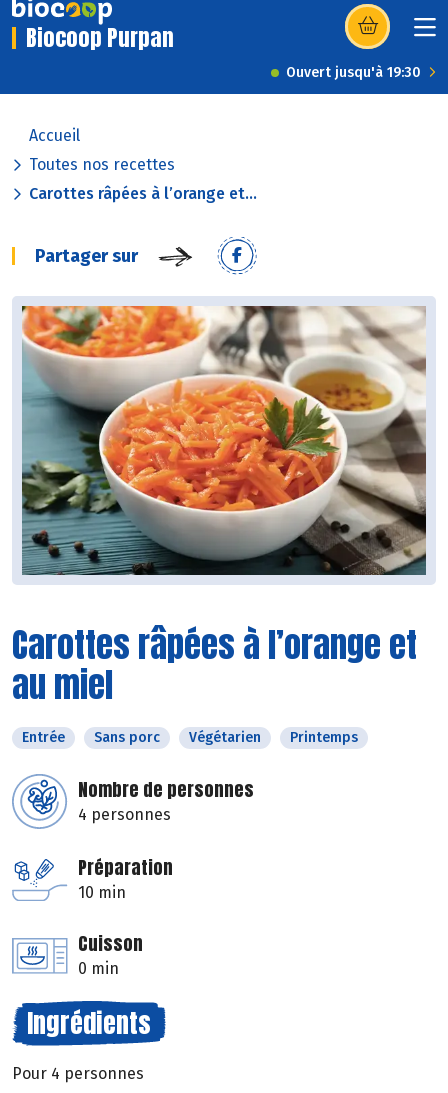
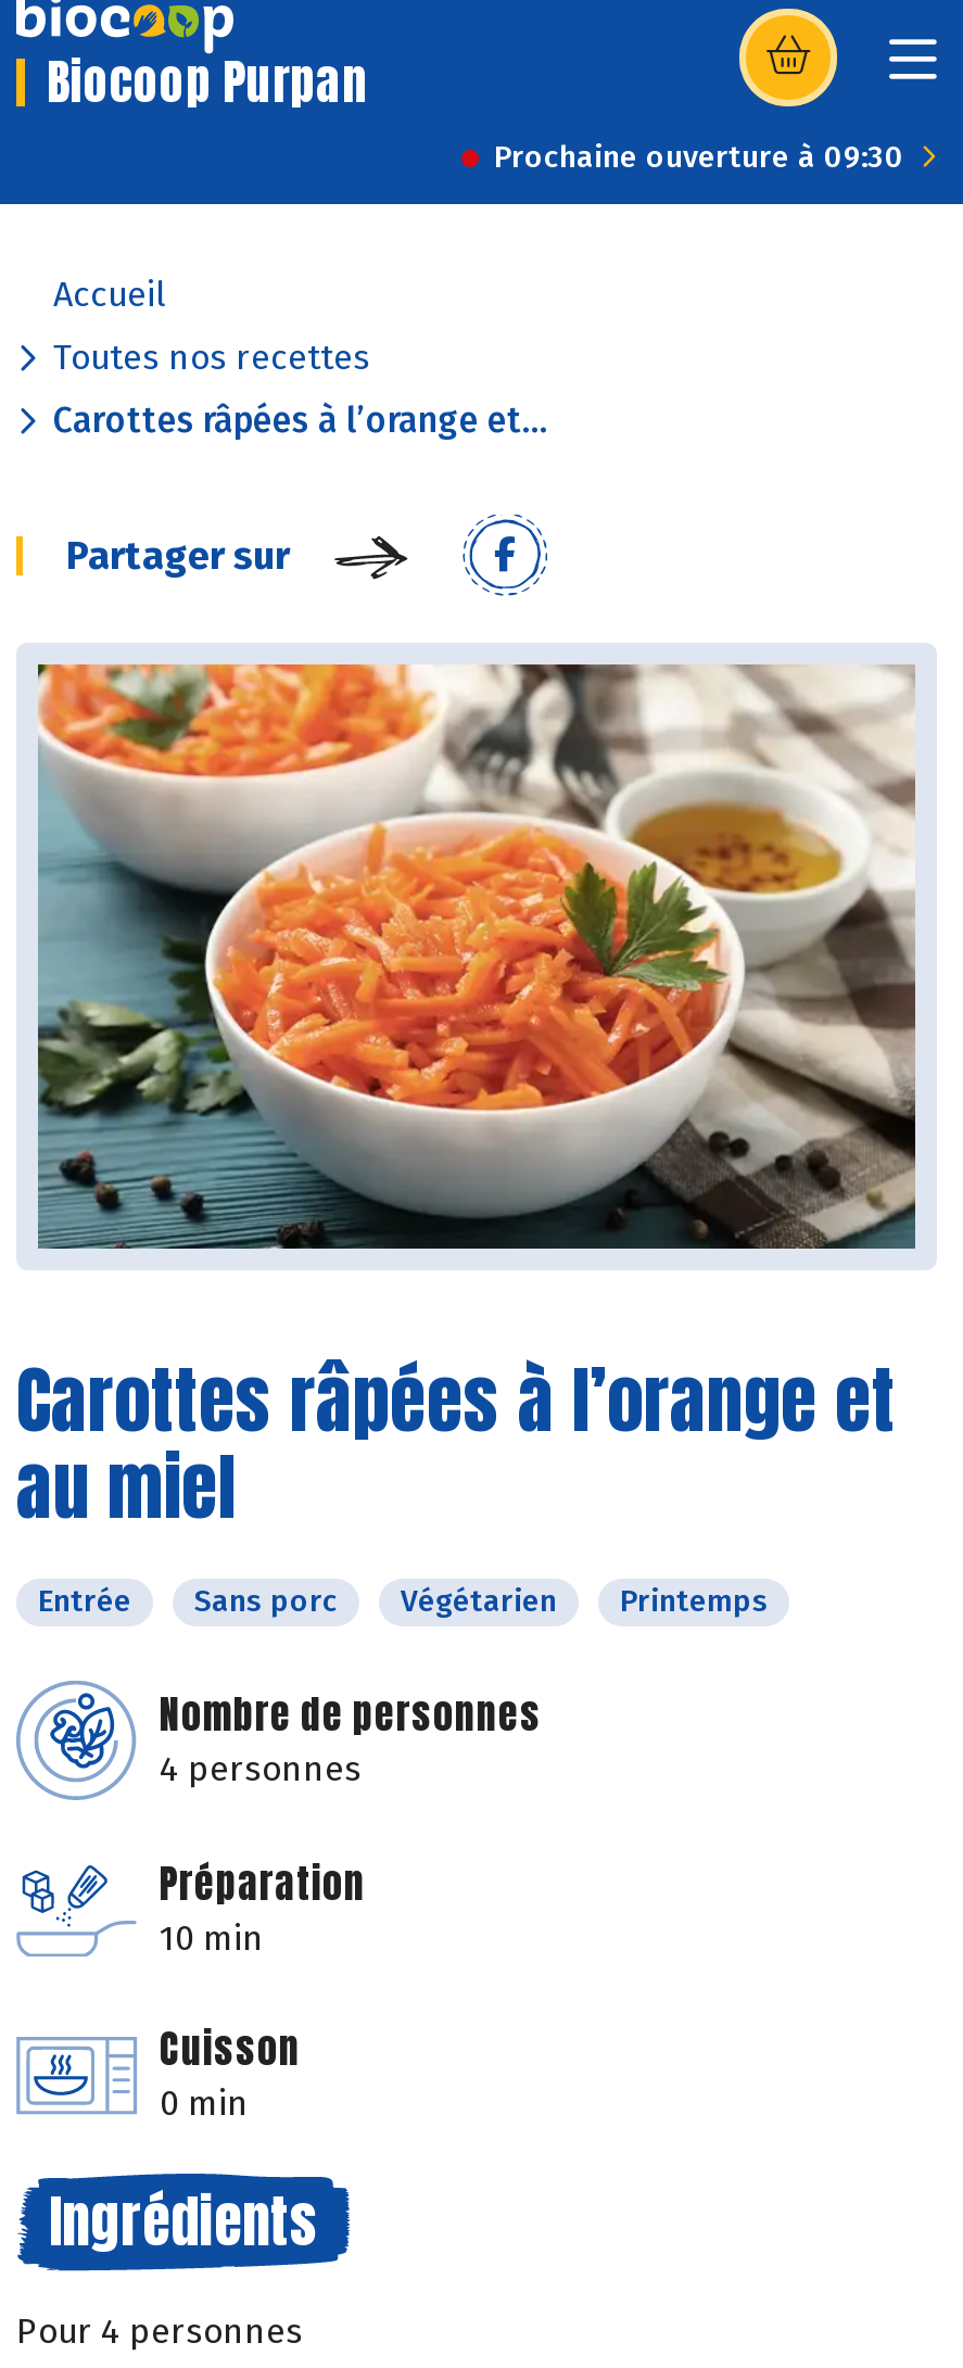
[286,64,421,81] Ouvert jusqu'à 19:30 -> [494,139,904,176] Prochaine ouverture à 09:30

